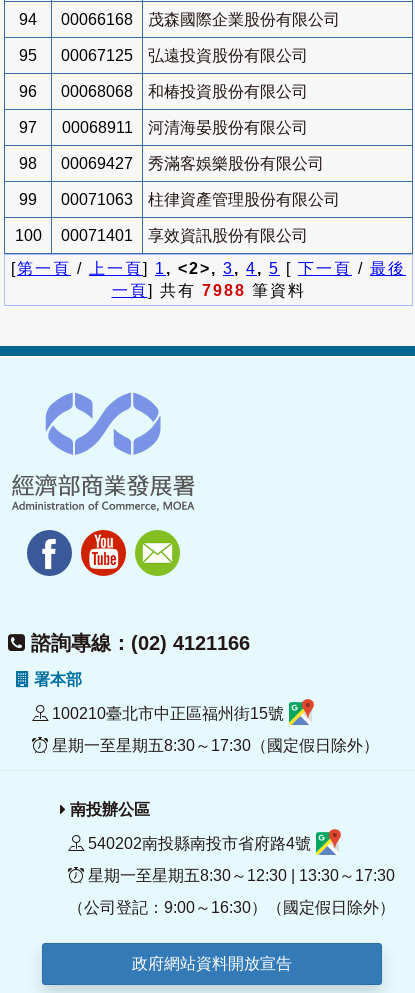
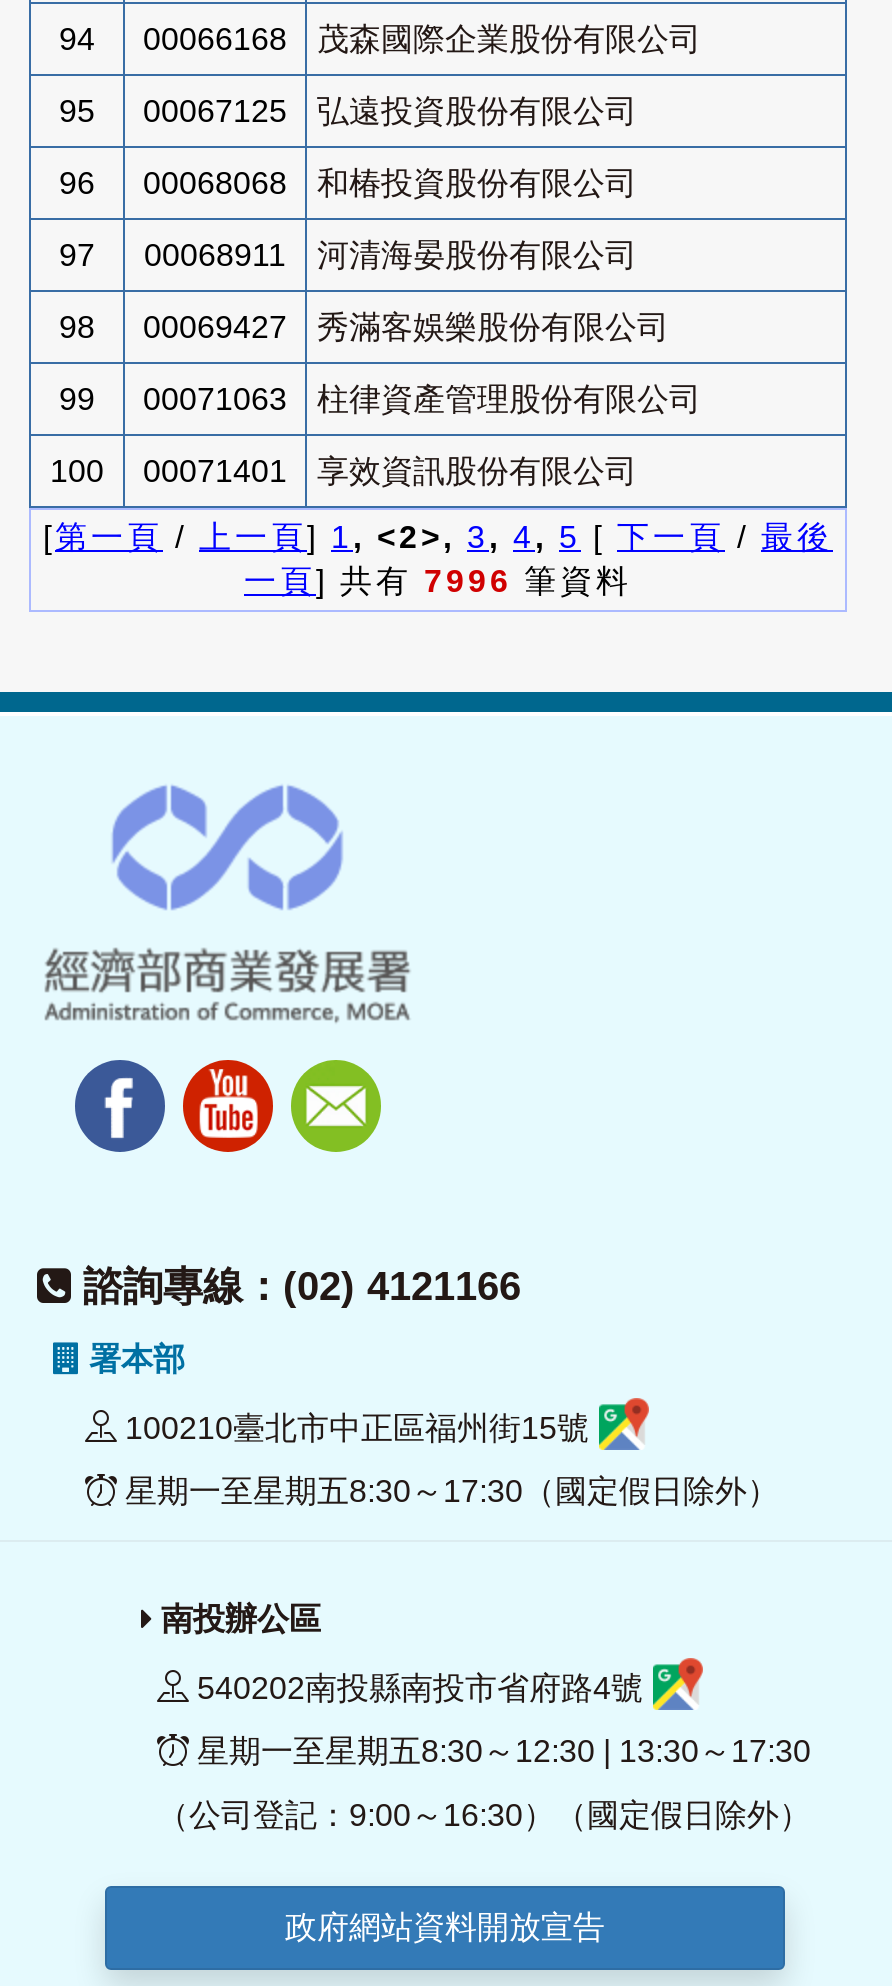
[111,282,305,299] 一頁] 共有7988筆資料 -> [244,564,632,598] 一頁] 共有7996筆資料

